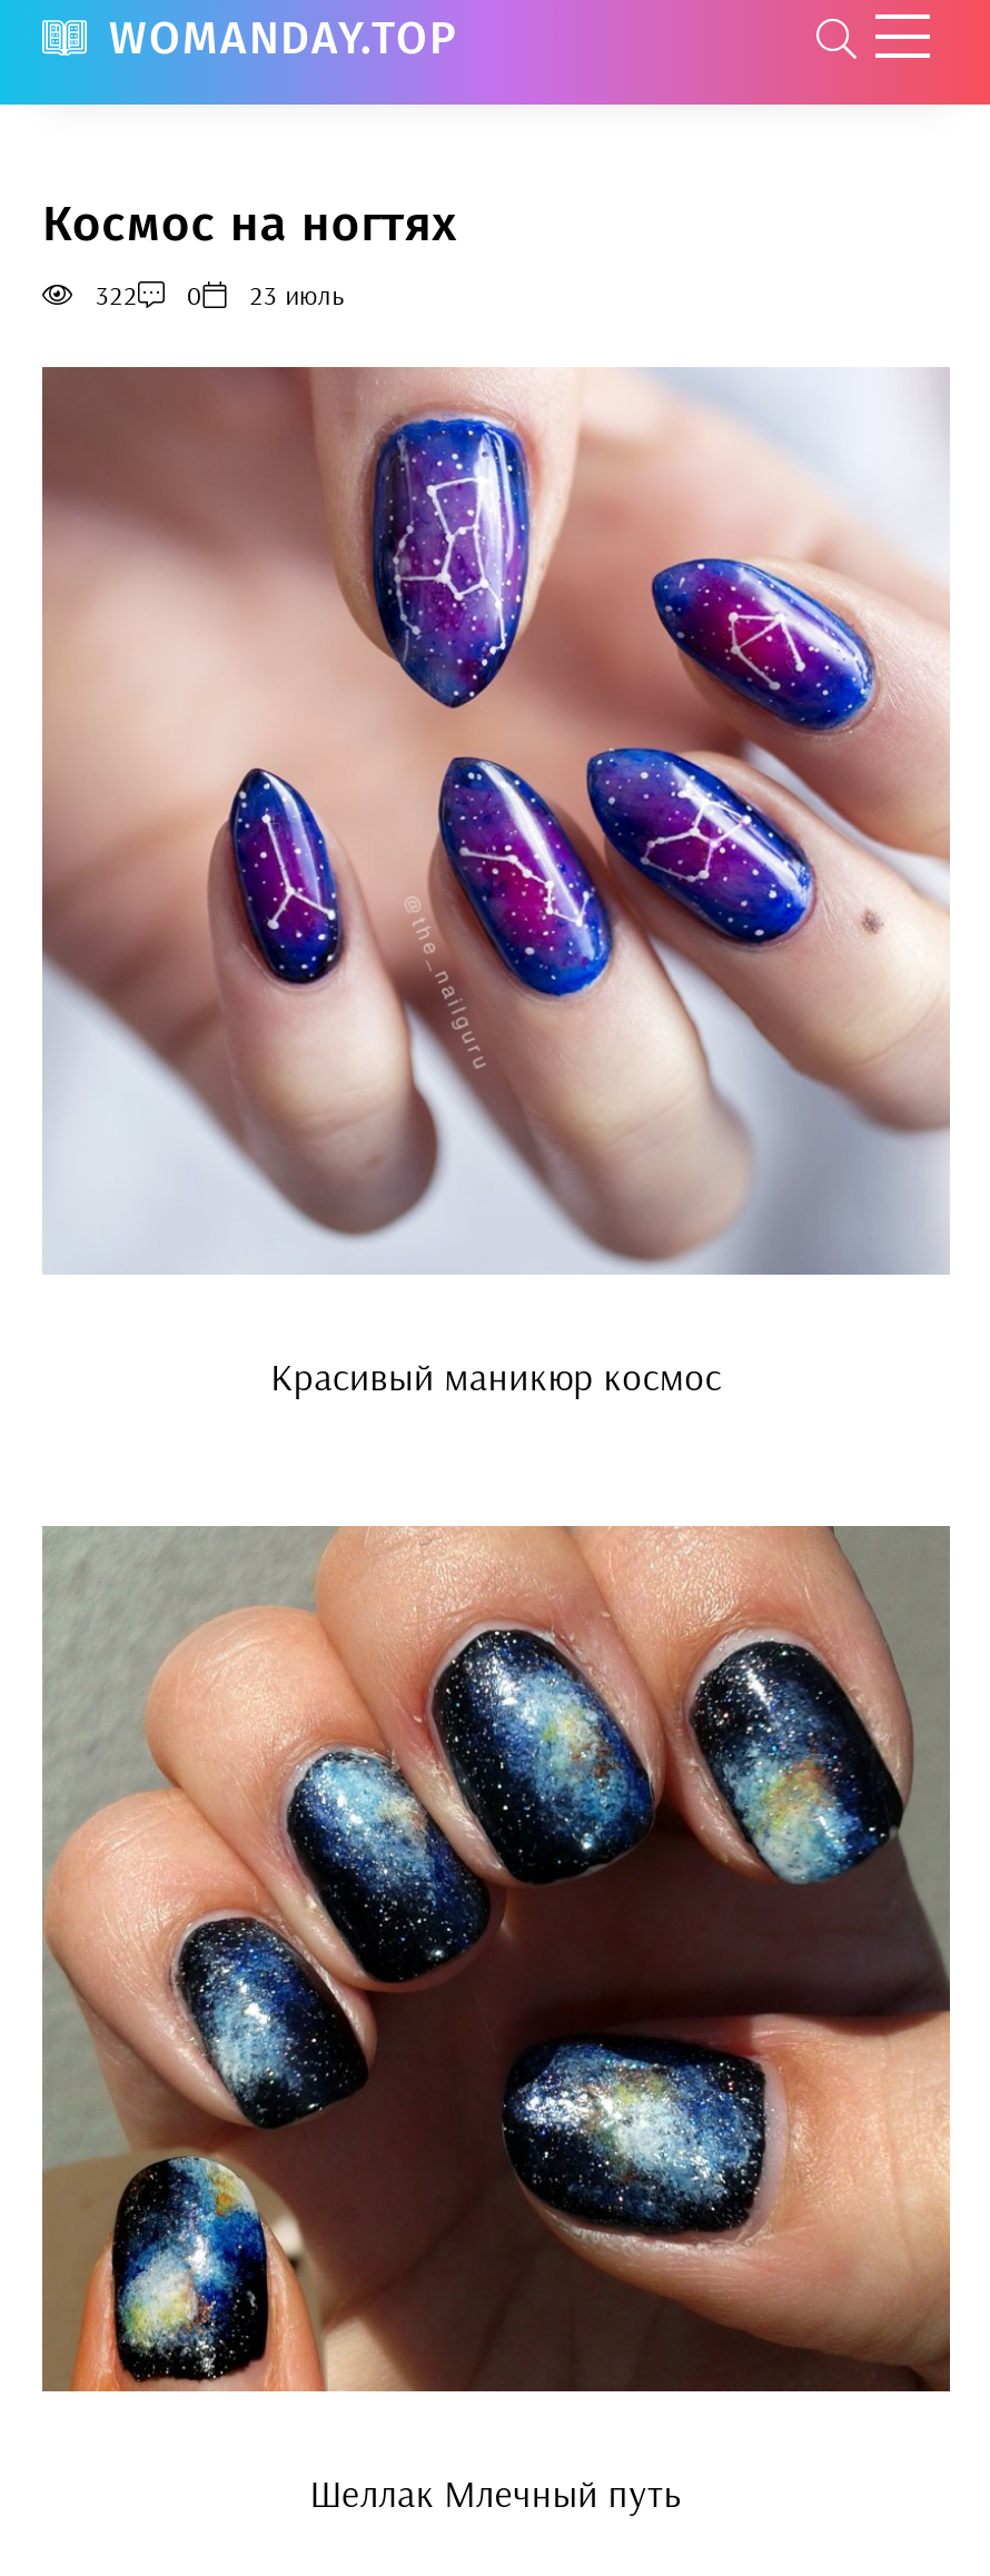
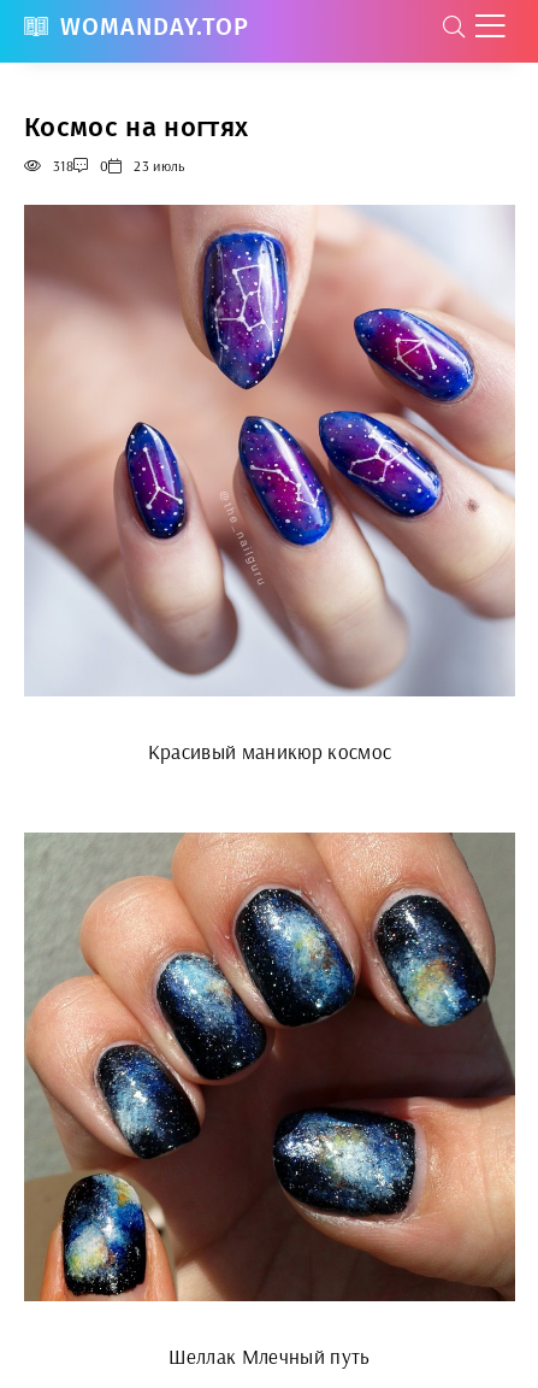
[95,278,344,311] 322 0 23 июль -> [53,157,185,175] 318 0 23 июль

